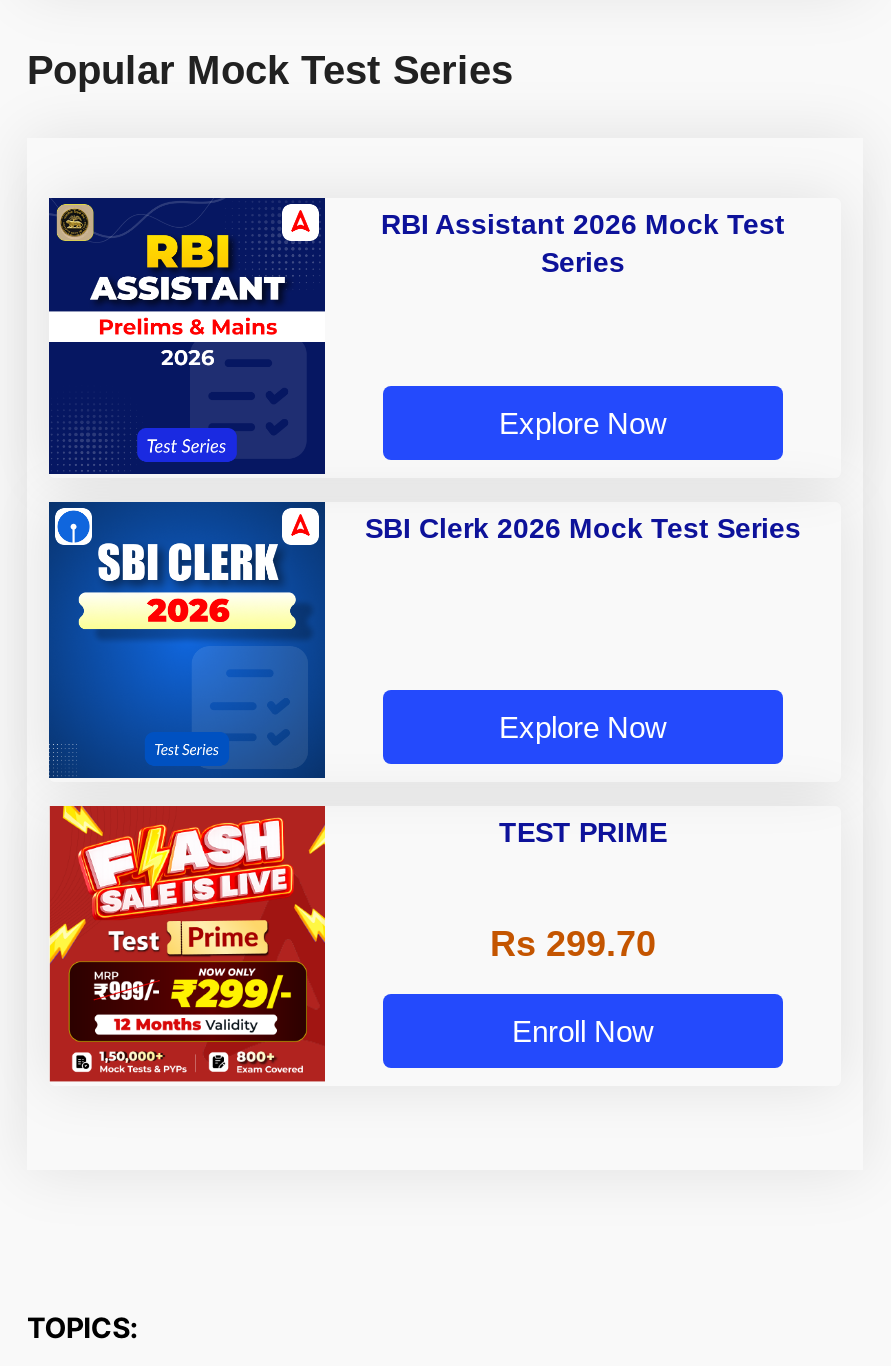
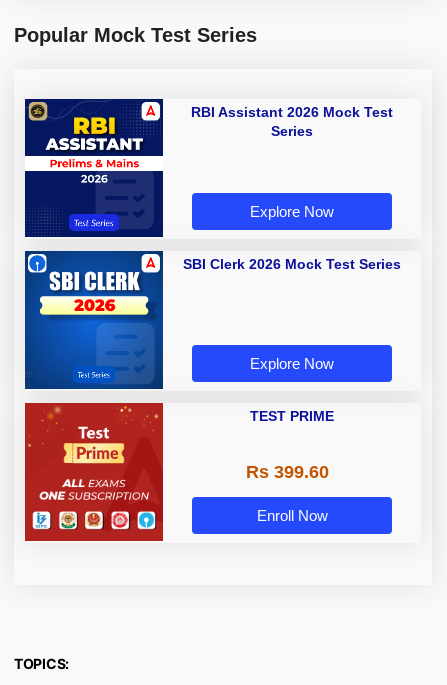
[47,804,327,1076] [image] -> [24,402,164,536] [image]
[490,925,656,965] Rs 299.70 -> [245,462,328,482] Rs 399.60

